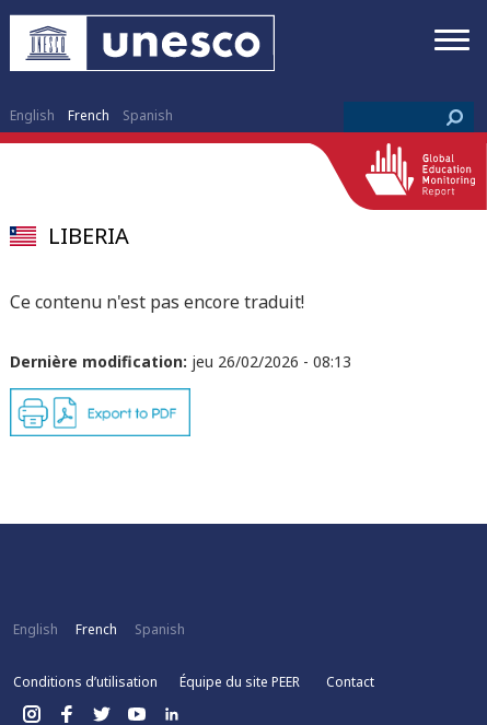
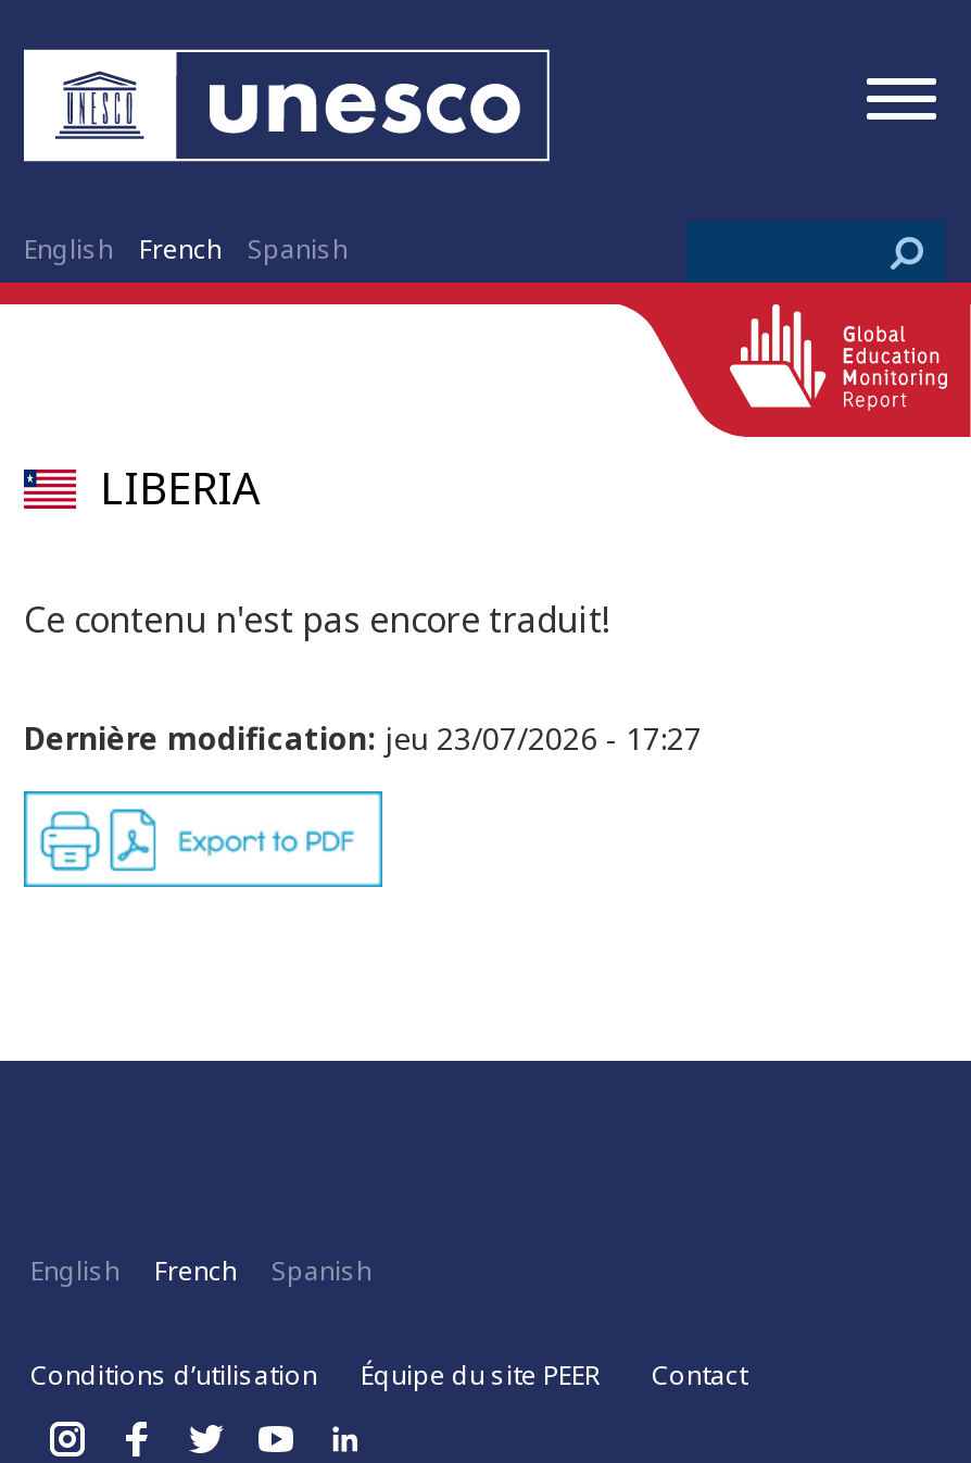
[10,351,351,372] Dernière modification: jeu 26/02/2026 - 08:13 -> [24,717,702,759] Dernière modification: jeu 23/07/2026 - 17:27

